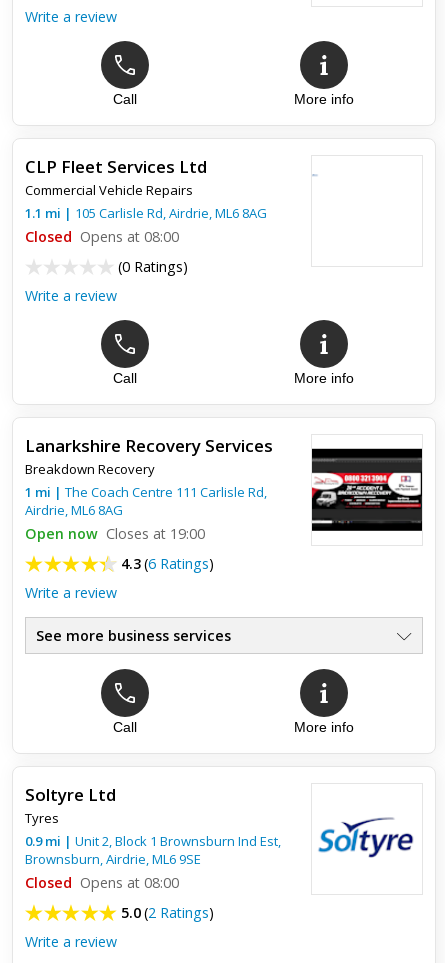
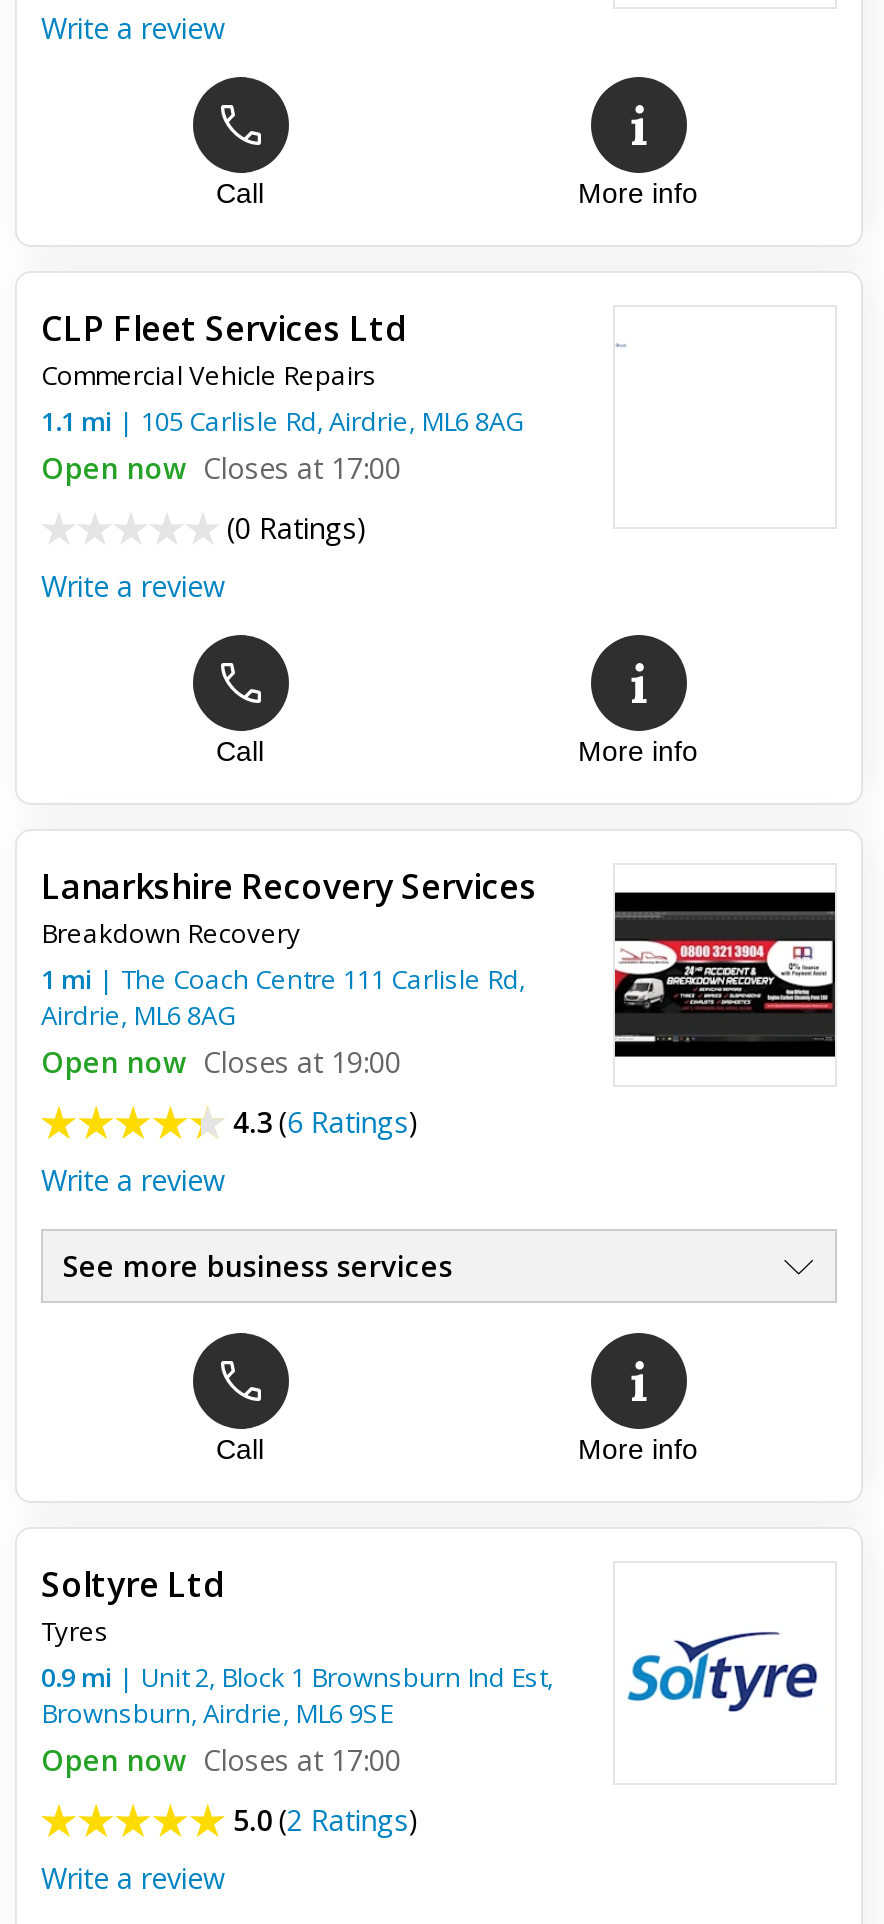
[25,227,179,246] Closed Opens at 08:00 -> [41,449,401,487] Open now Closes at 17:00
[25,873,179,892] Closed Opens at 08:00 -> [41,1741,401,1779] Open now Closes at 17:00

